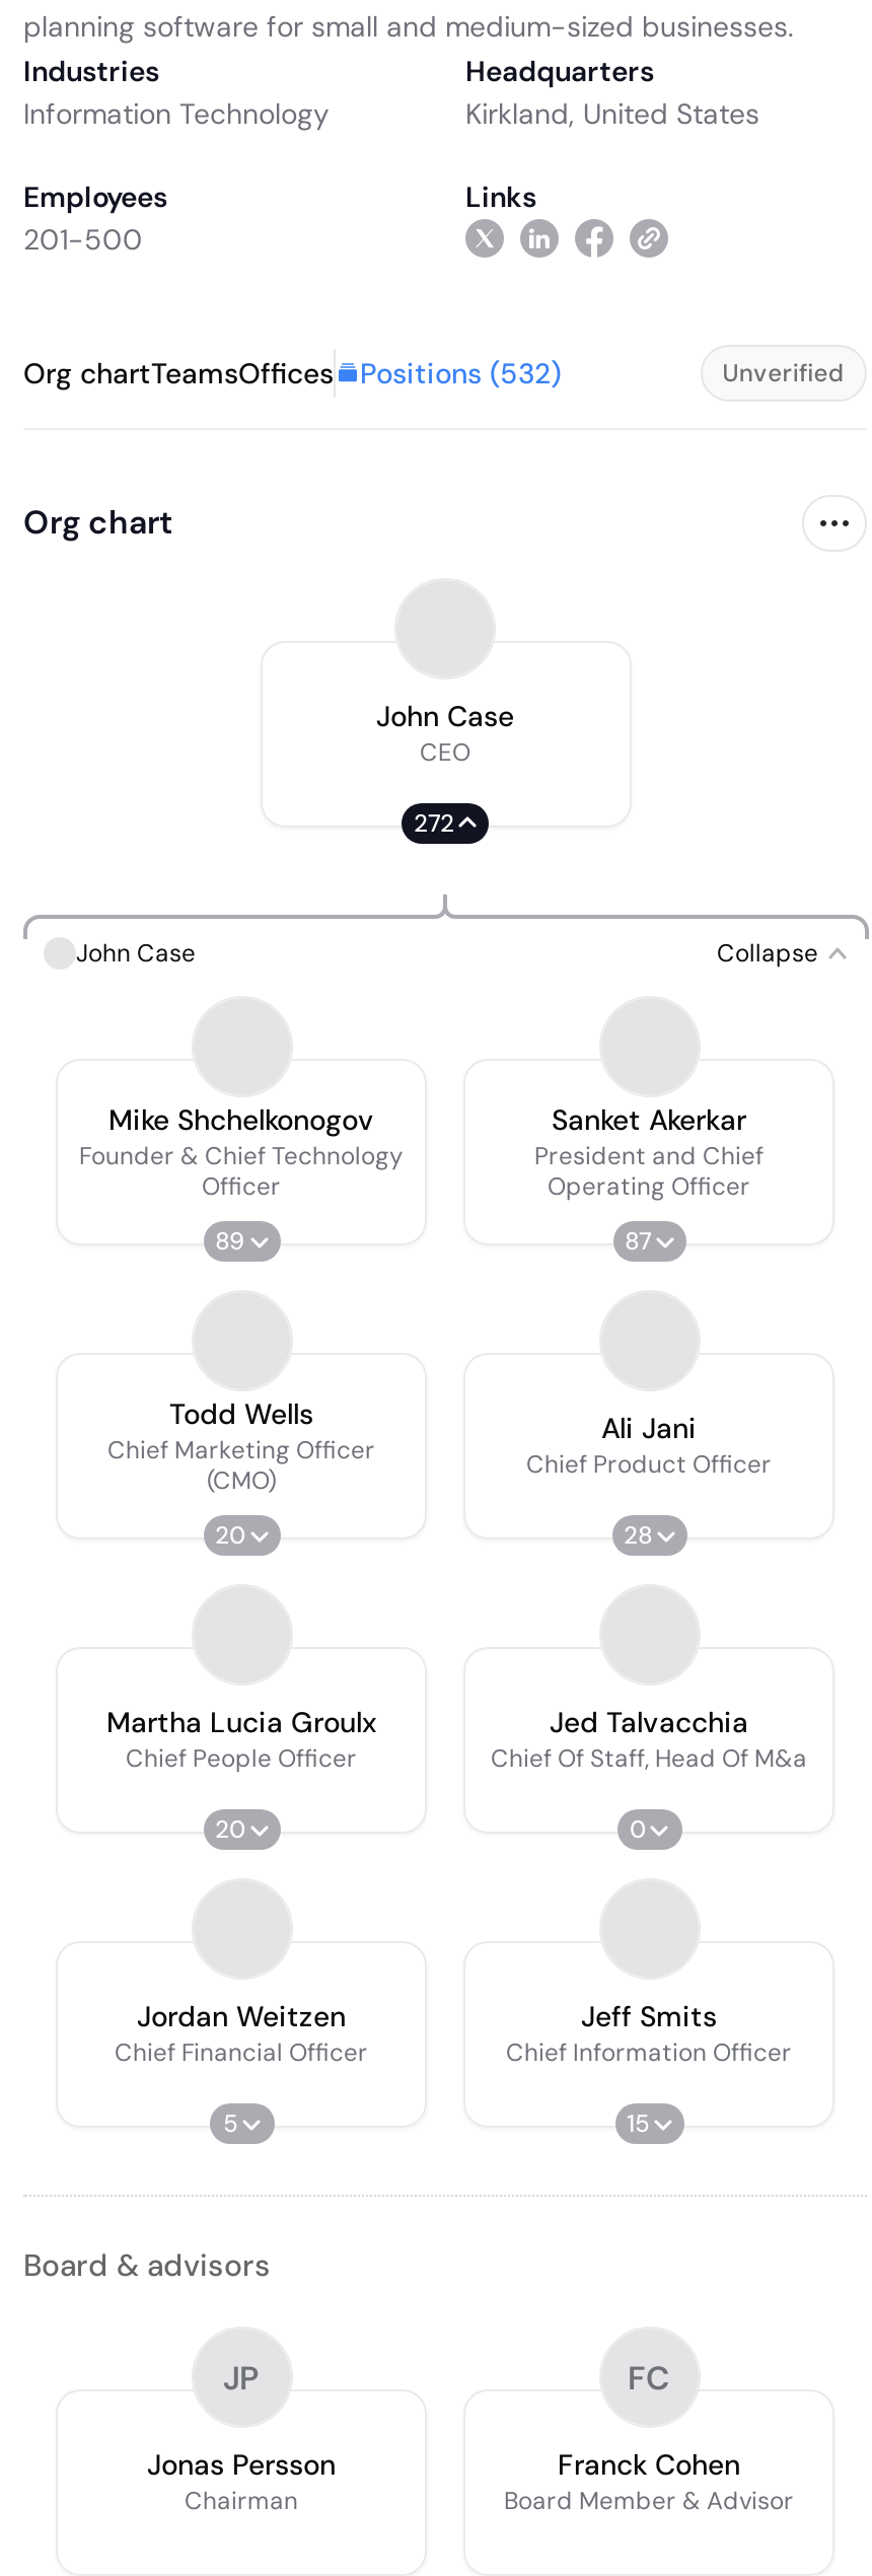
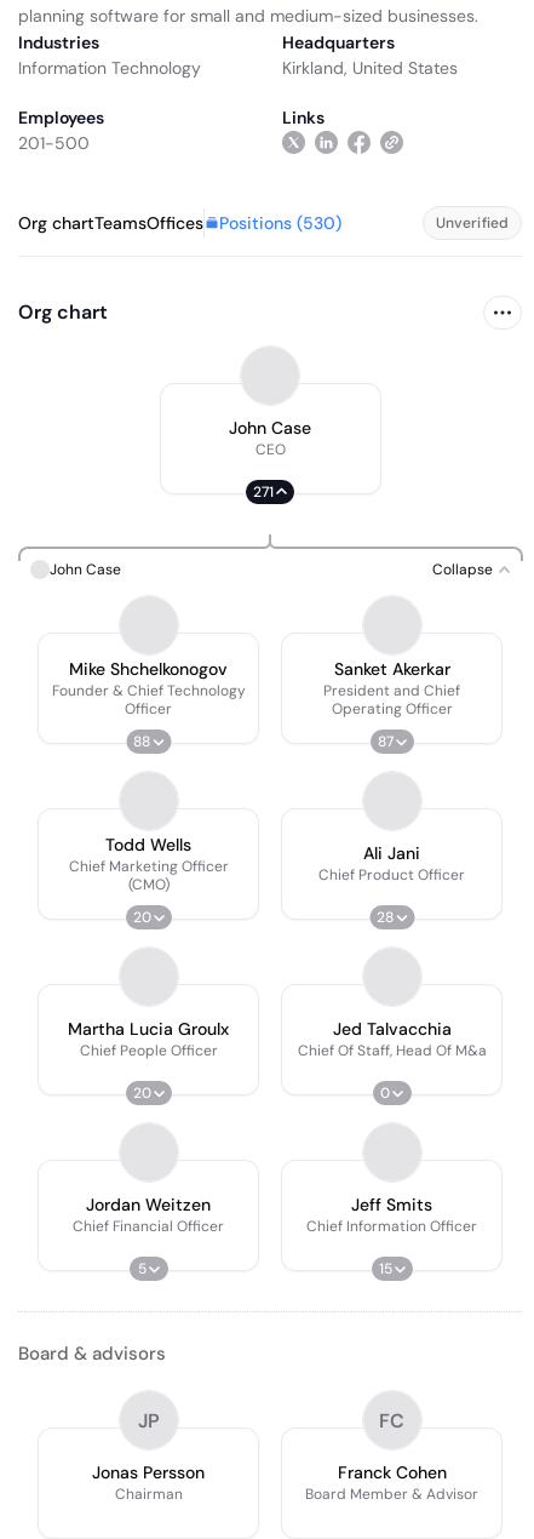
[23,355,561,391] Org chartTeamsOffices Positions (532) -> [18,212,341,234] Org chartTeamsOffices Positions (530)
[414,806,454,839] 272 -> [253,482,274,501] 271
[215,1224,245,1257] 89 -> [133,731,150,751] 88

